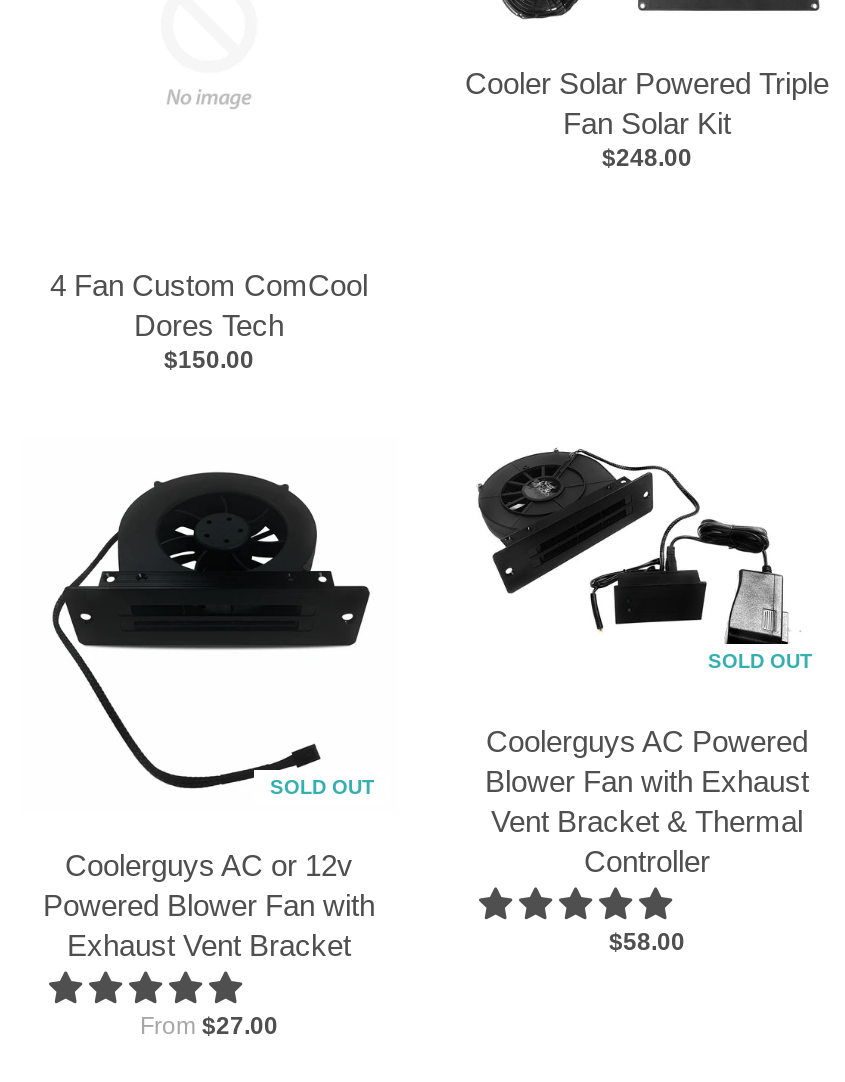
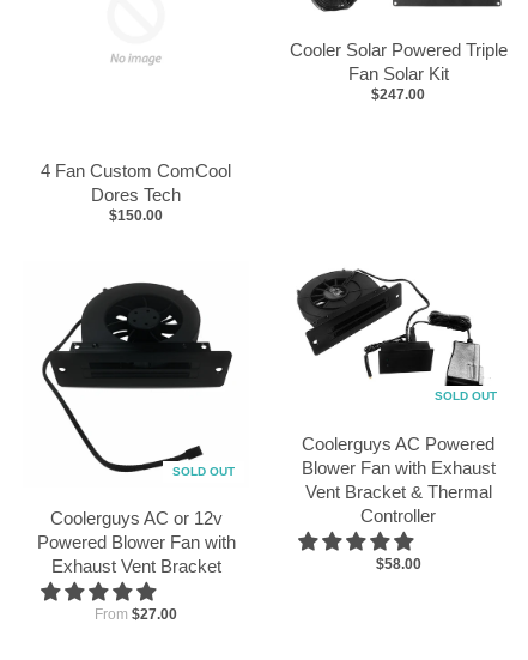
[602,145,692,173] $248.00 -> [371,87,425,103] $247.00

